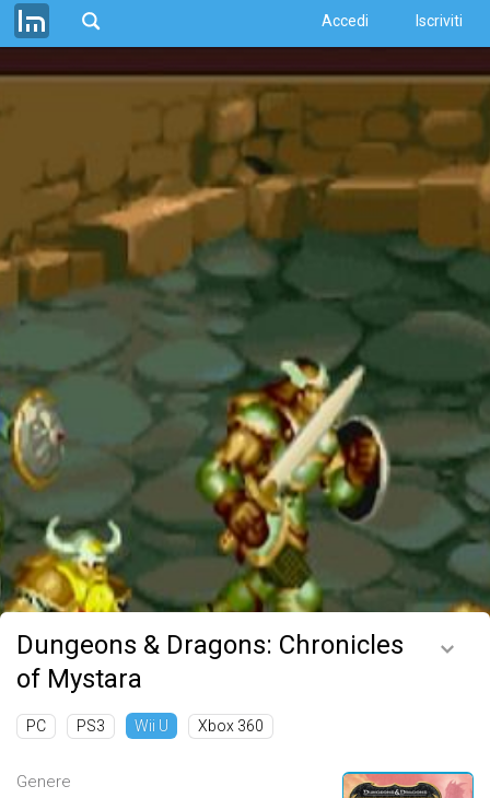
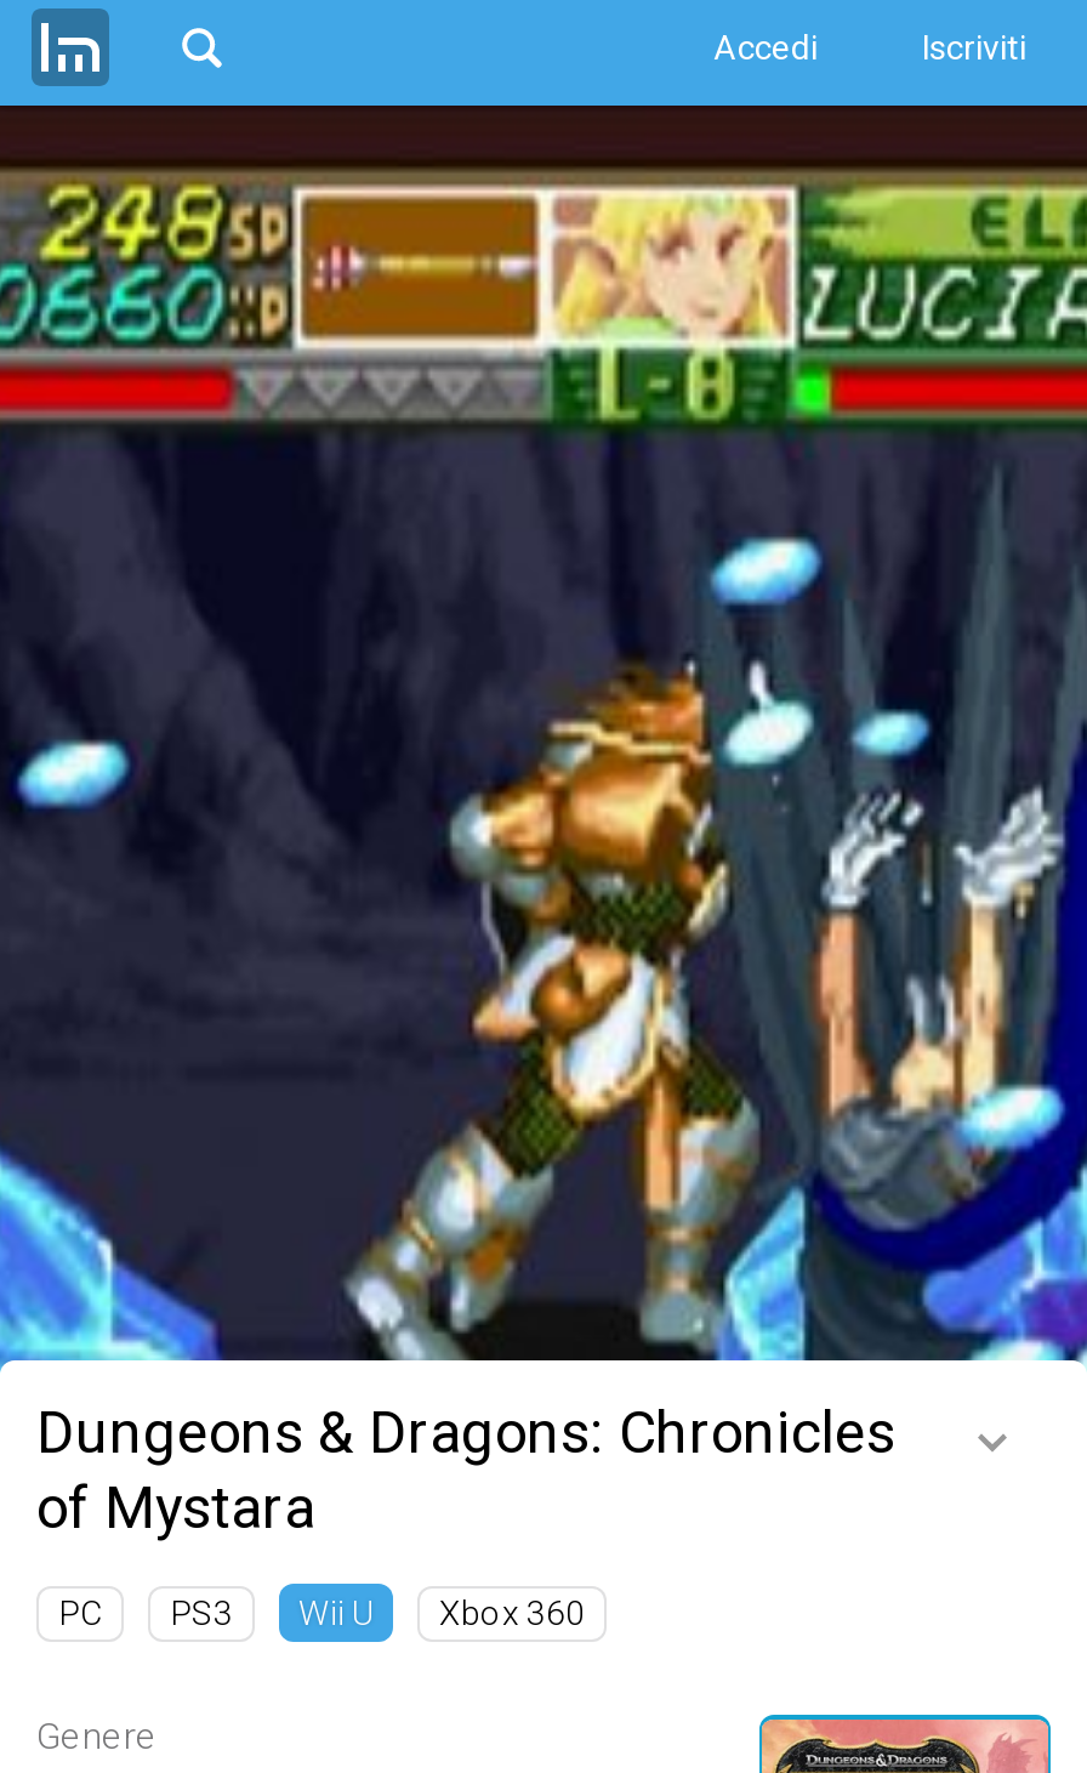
[3,82,487,618] [image] -> [7,183,1080,1368] [image]

